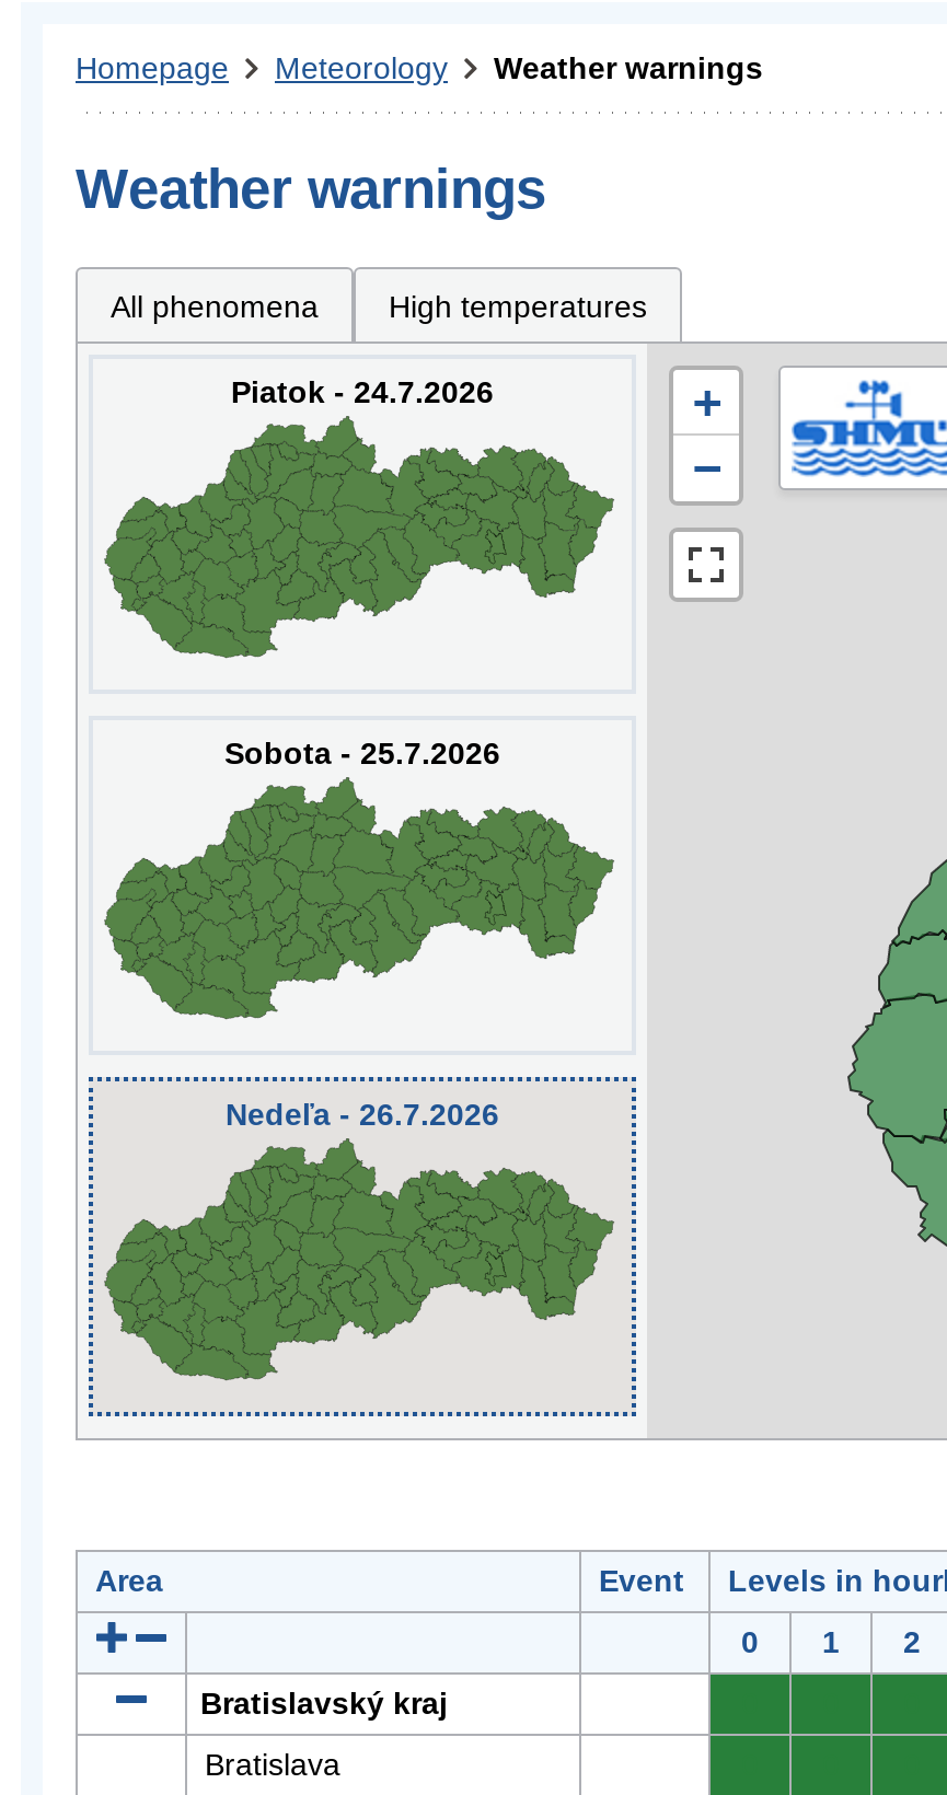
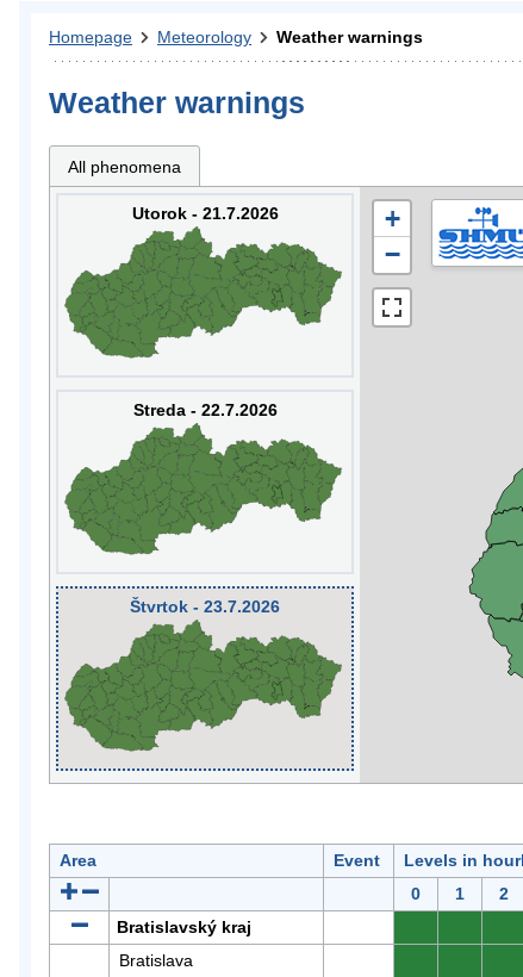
[231,289,647,409] High temperatures | Piatok - 24.7.2026 -> [132,204,278,223] Utorok - 21.7.2026
[224,736,500,771] Sobota - 25.7.2026 -> [133,400,277,419] Streda - 22.7.2026
[226,1097,499,1132] Nedeľa - 26.7.2026 -> [130,597,280,616] Štvrtok - 23.7.2026

